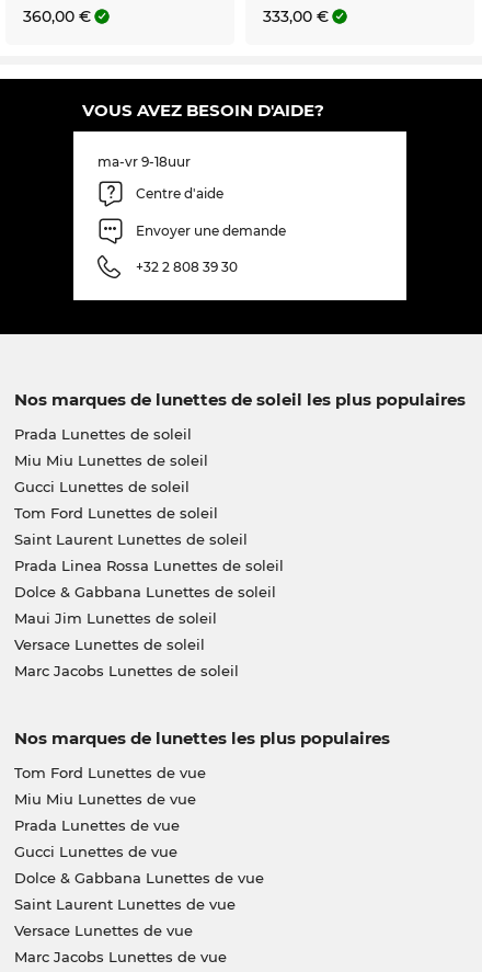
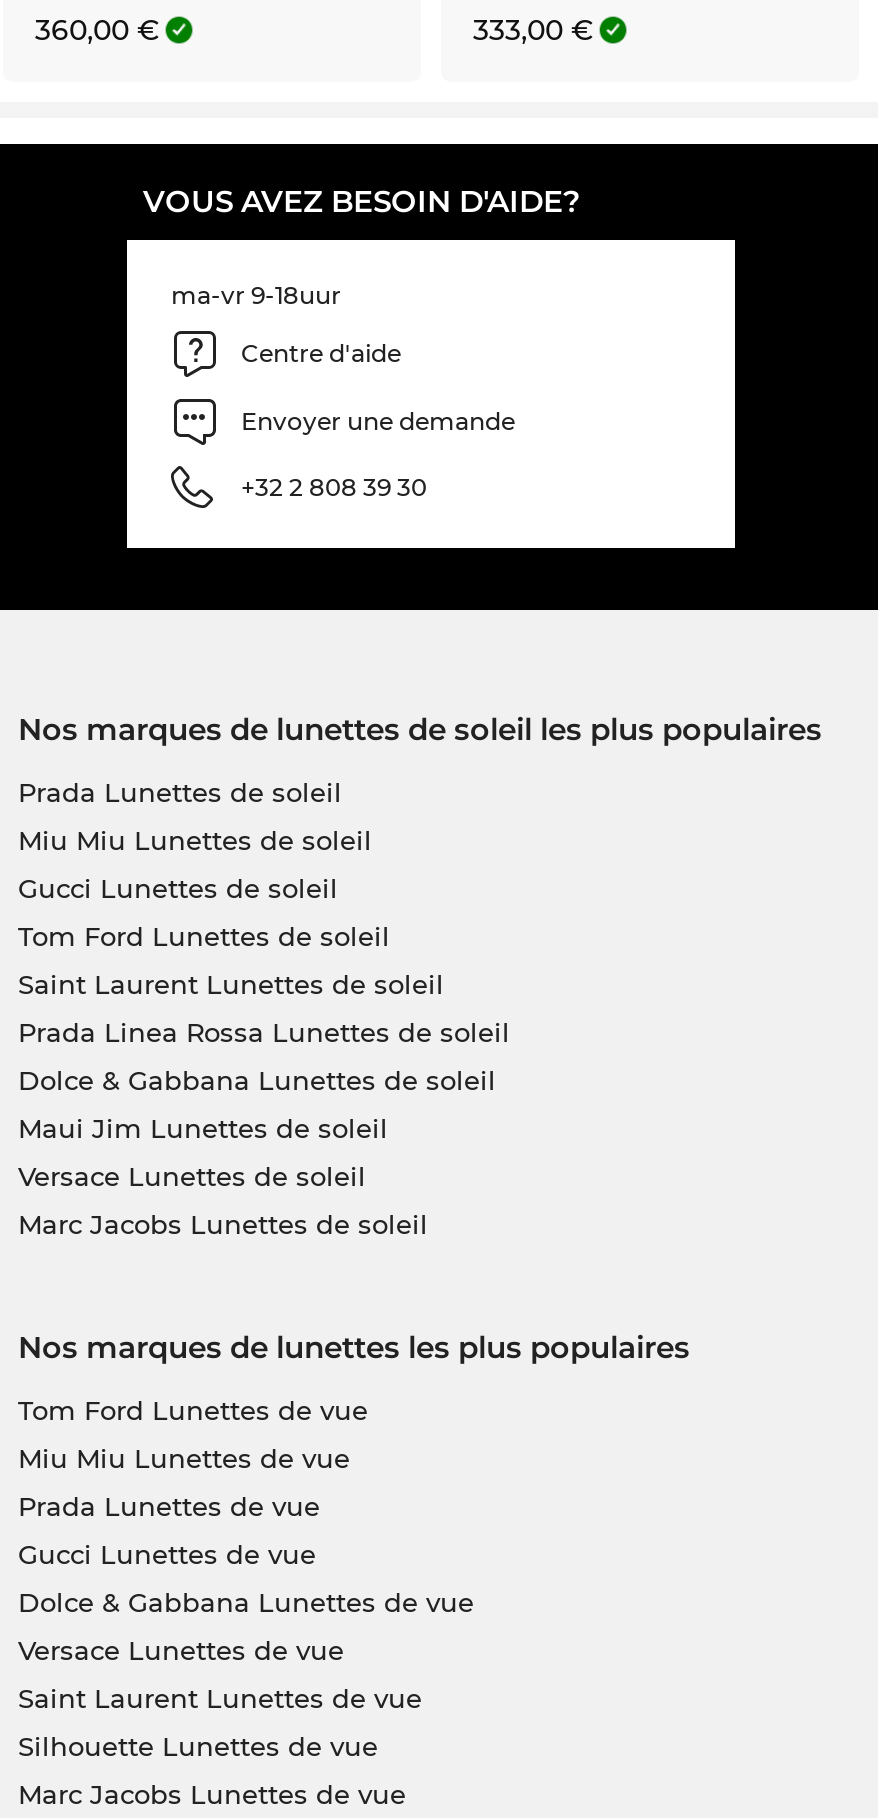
none -> [18,1729,378,1761] Silhouette Lunettes de vue
moved [14,921,192,939] -> [18,1633,344,1665]: Versace Lunettes de vue

